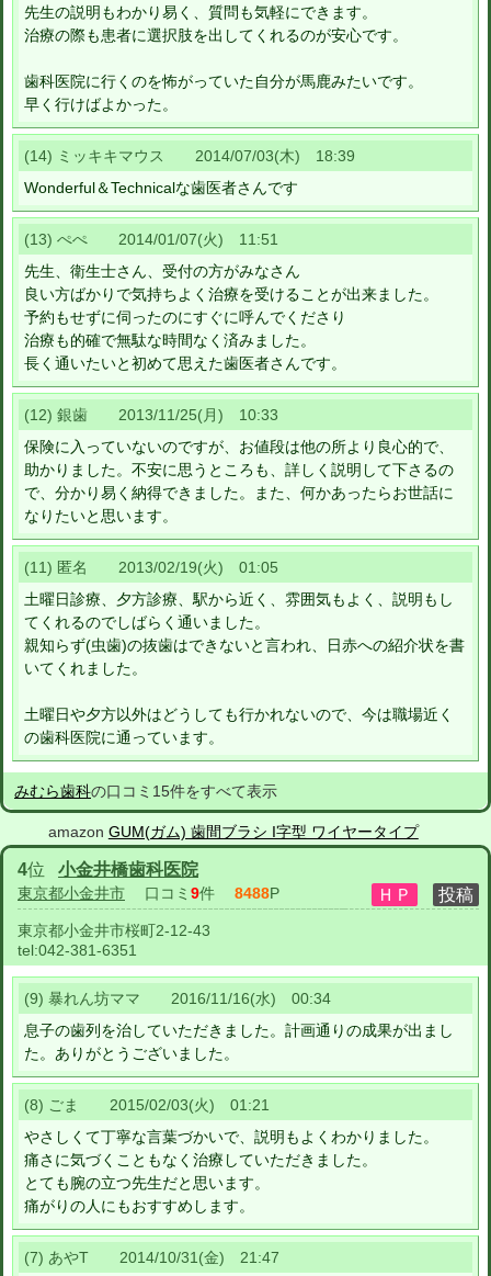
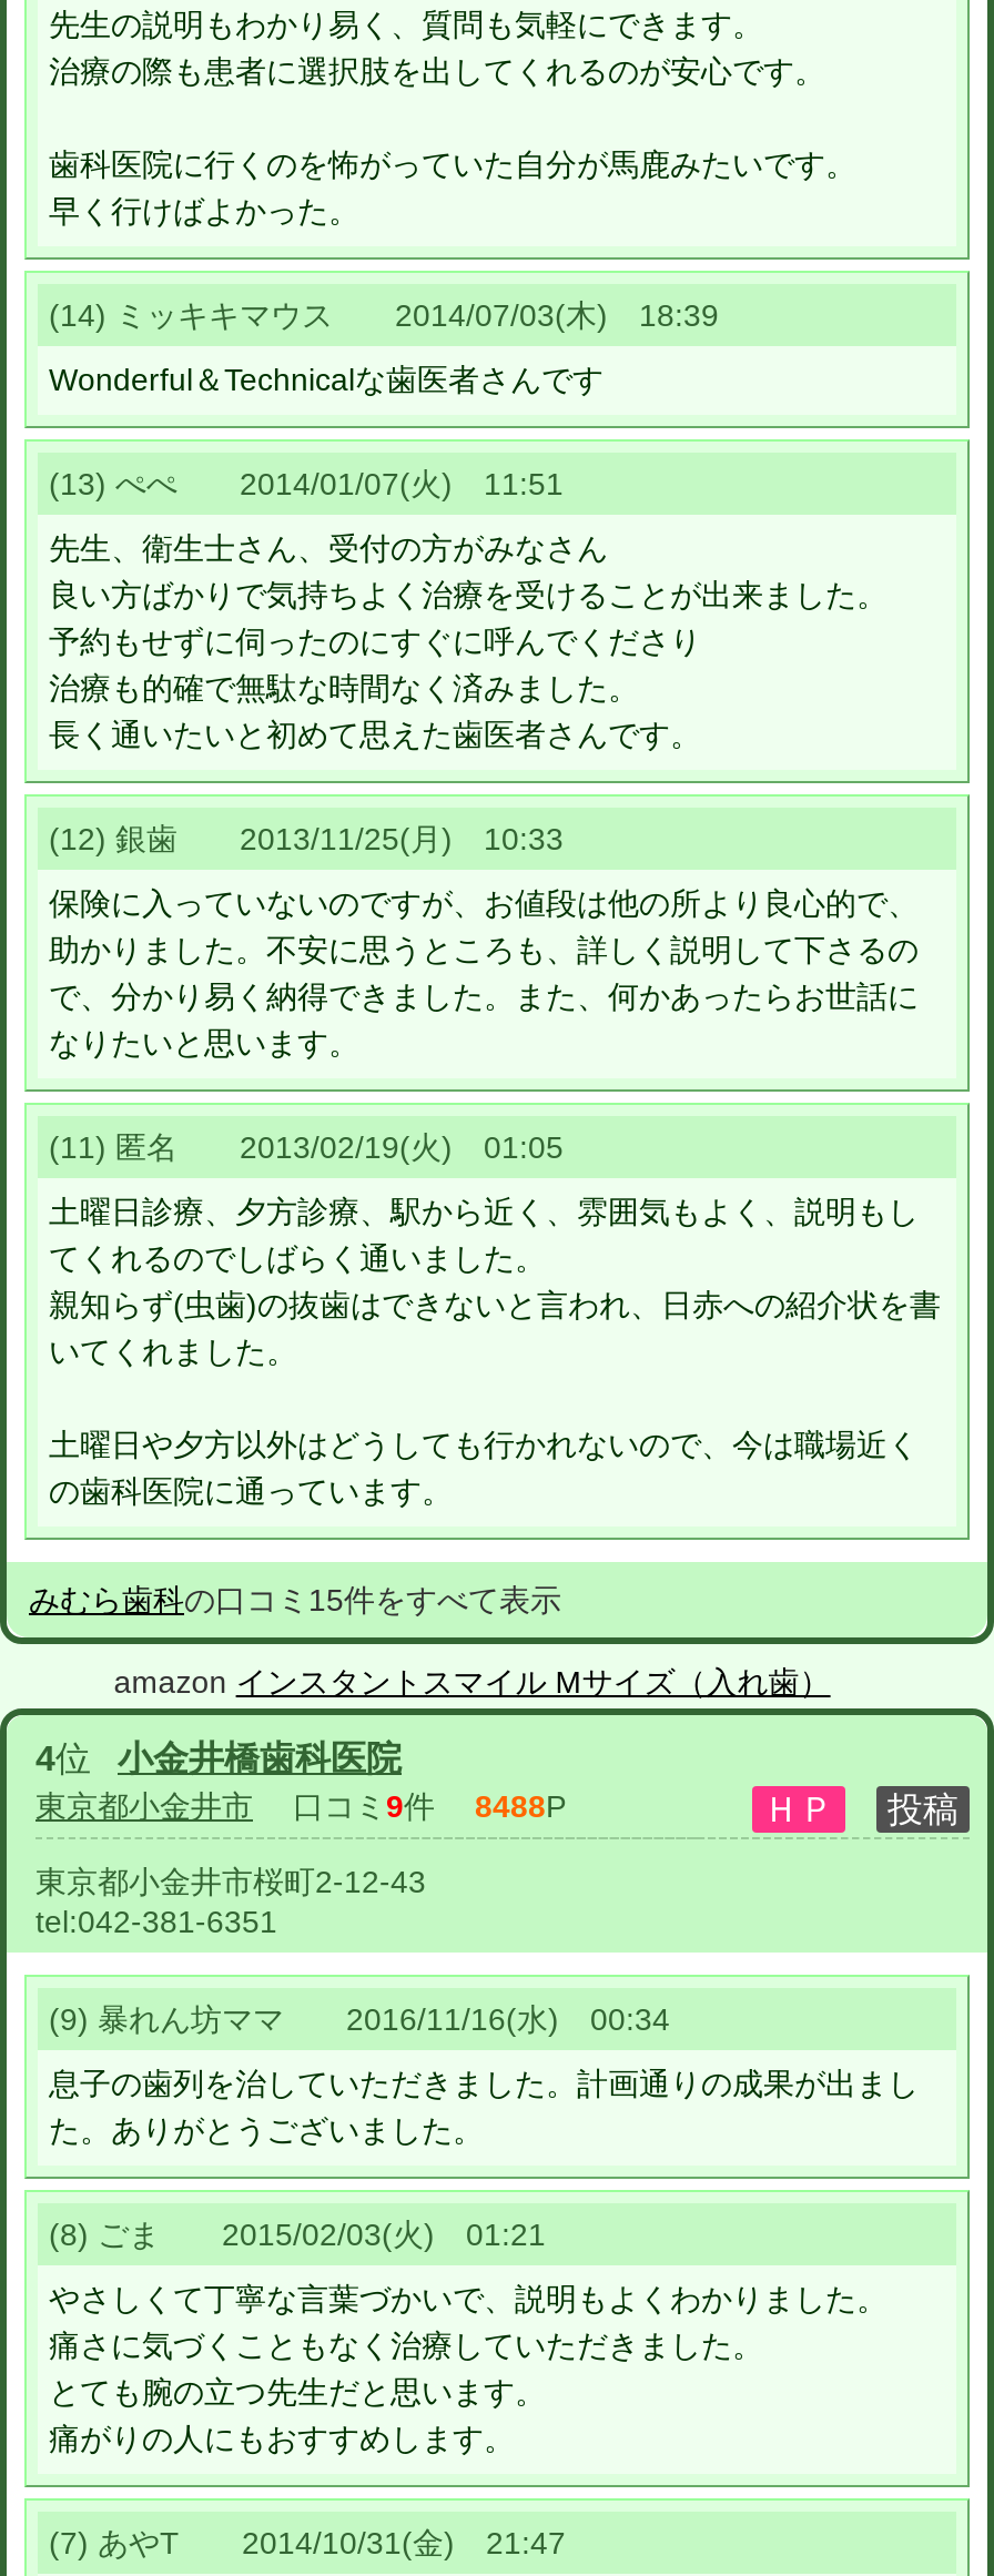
[48,823,418,841] amazon GUM(ガム) 歯間ブラシ I字型 ワイヤータイプ -> [114,1665,830,1701] amazonインスタントスマイル Mサイズ（入れ歯）

